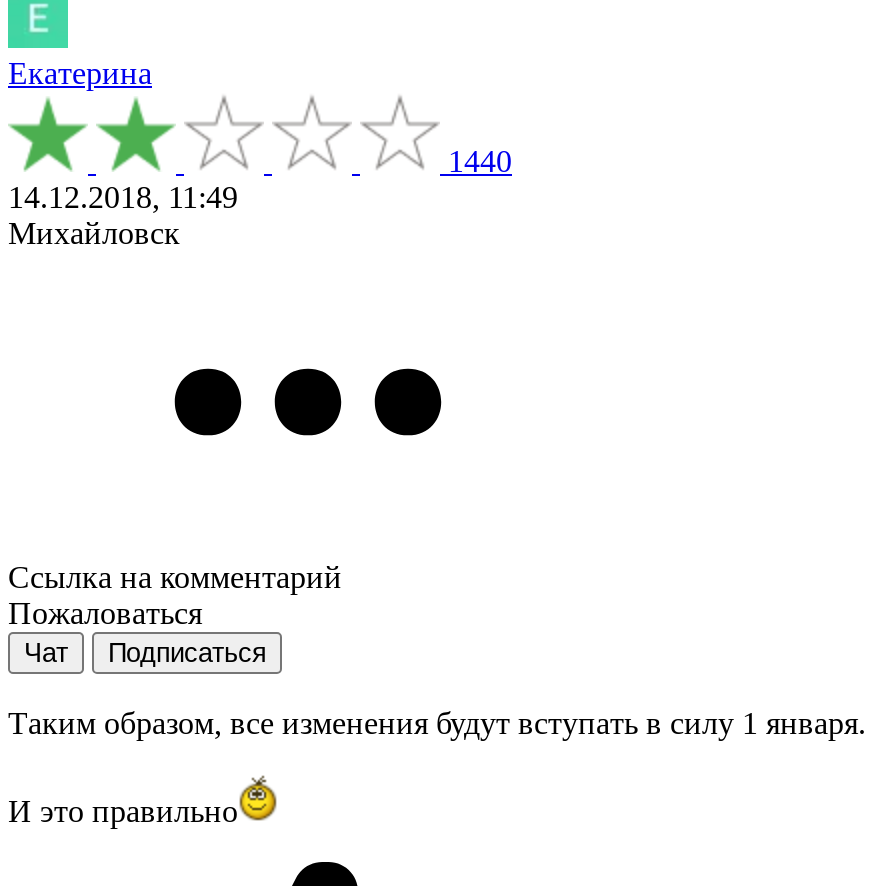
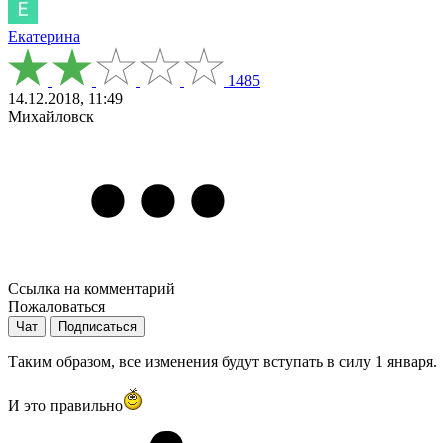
[440,143,512,177] 1440 -> [224,72,260,89] 1485

